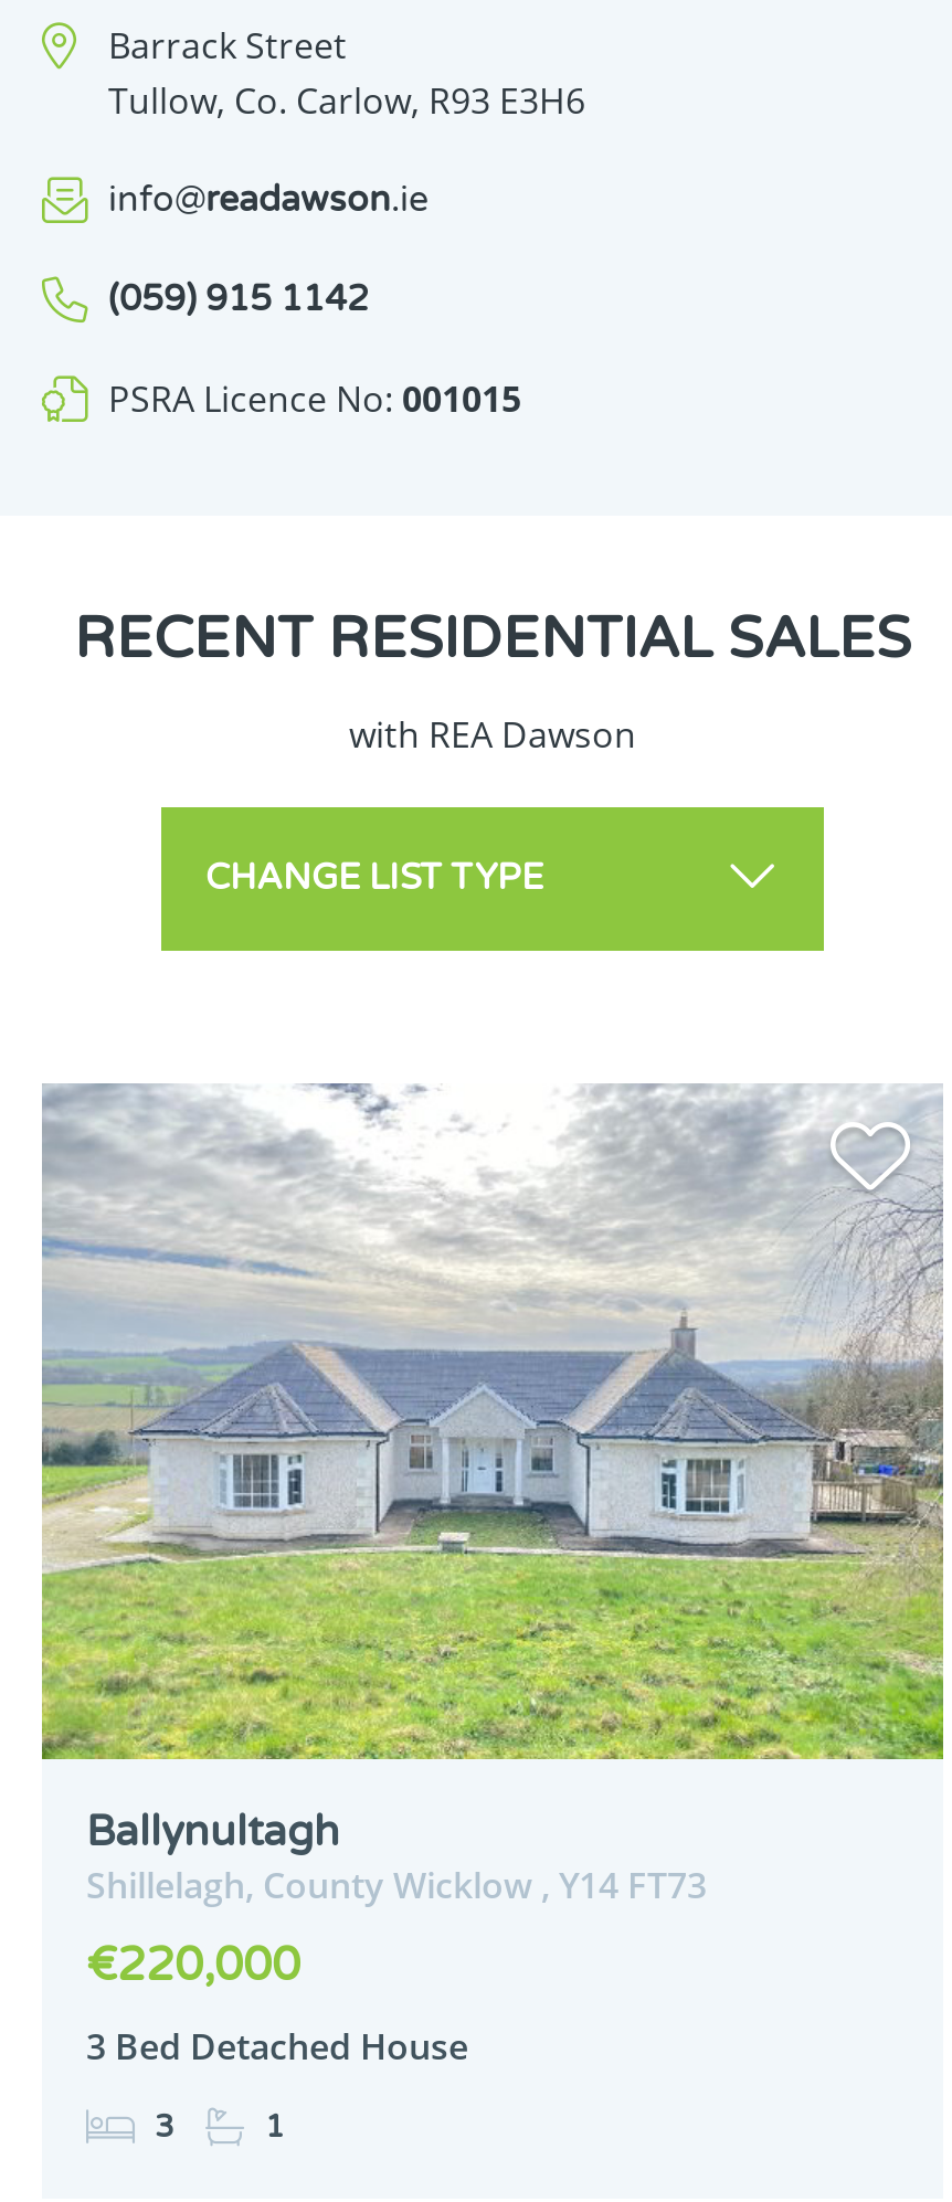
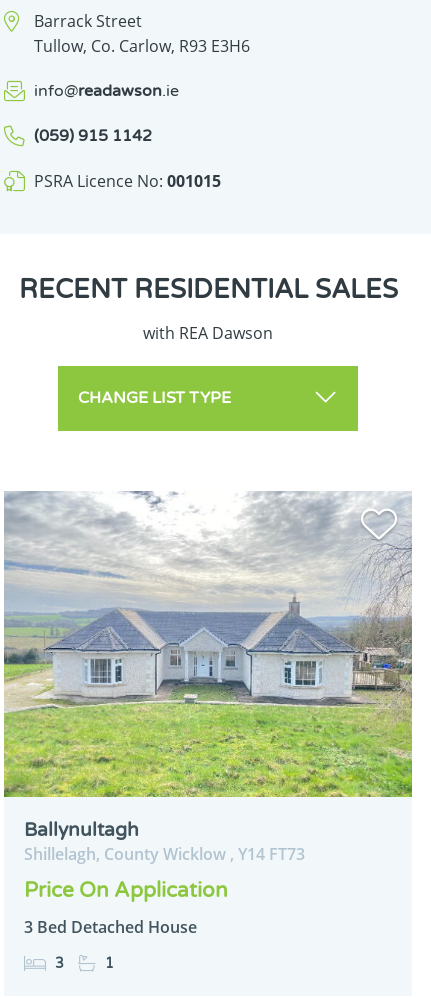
[86,1939,300,1994] €220,000 -> [24,878,228,903] Price On Application

